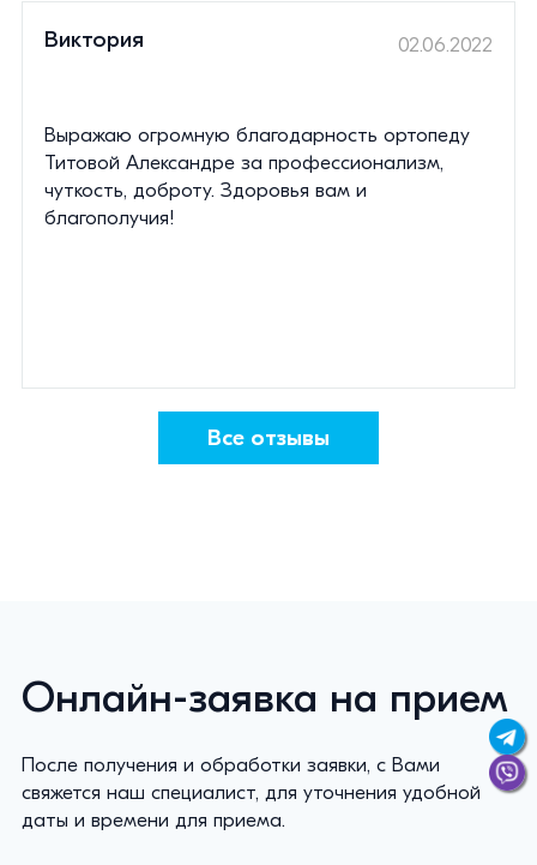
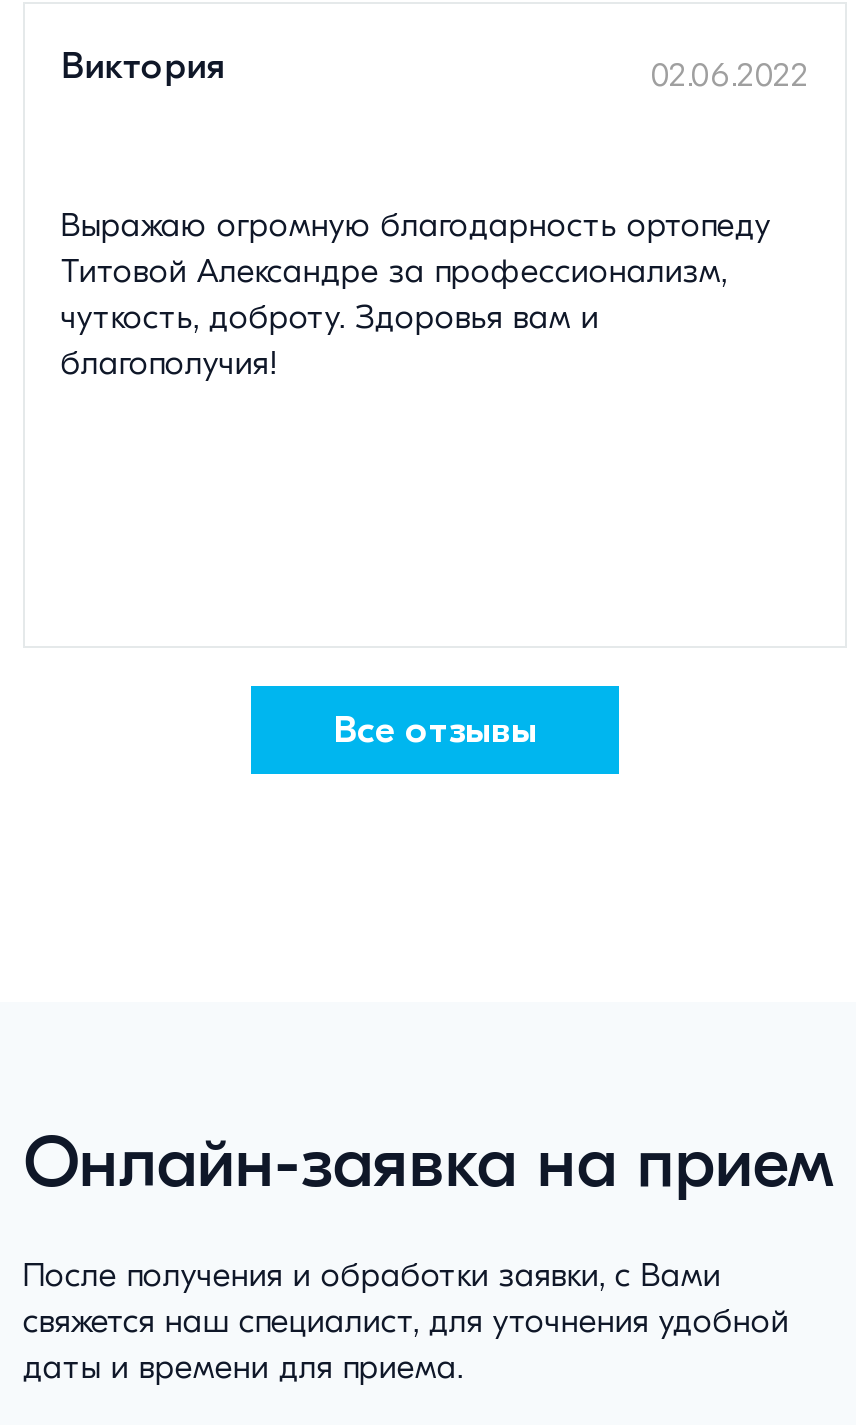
[488,717,529,794] [image] -> none

